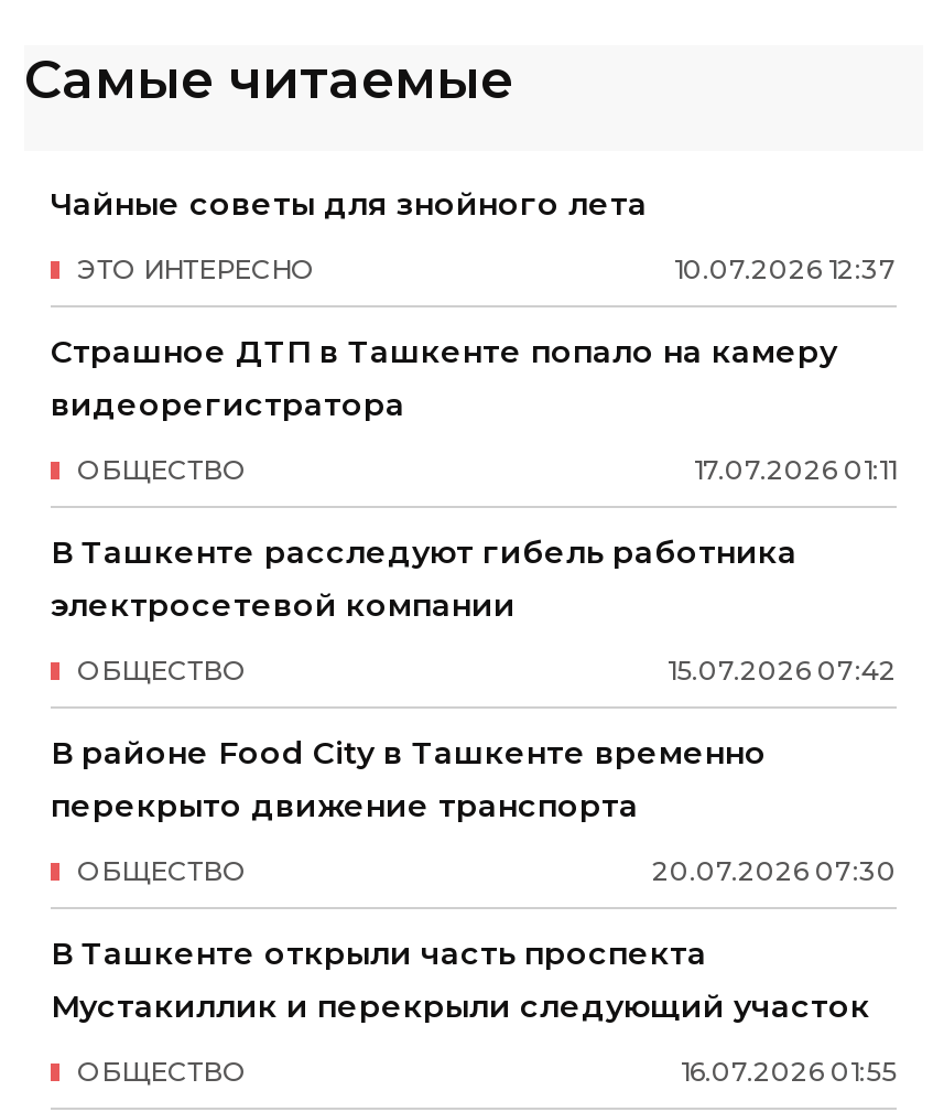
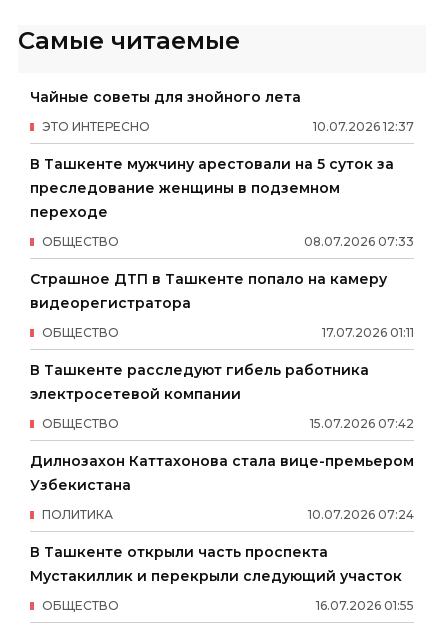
none -> [30,155,414,249] В Ташкенте мужчину арестовали на 5 суток за | преследование женщины в подземном | переходе | 08.07.2026 07:33 | ОБЩЕСТВО
[51,733,767,825] В районе Food City в Ташкенте временно | перекрыто движение транспорта -> [30,452,414,494] Дилнозахон Каттахонова стала вице-премьером | Узбекистана
[77,854,897,887] 20.07.2026 07:30 | ОБЩЕСТВО -> [42,507,414,522] 10.07.2026 07:24 | ПОЛИТИКА

